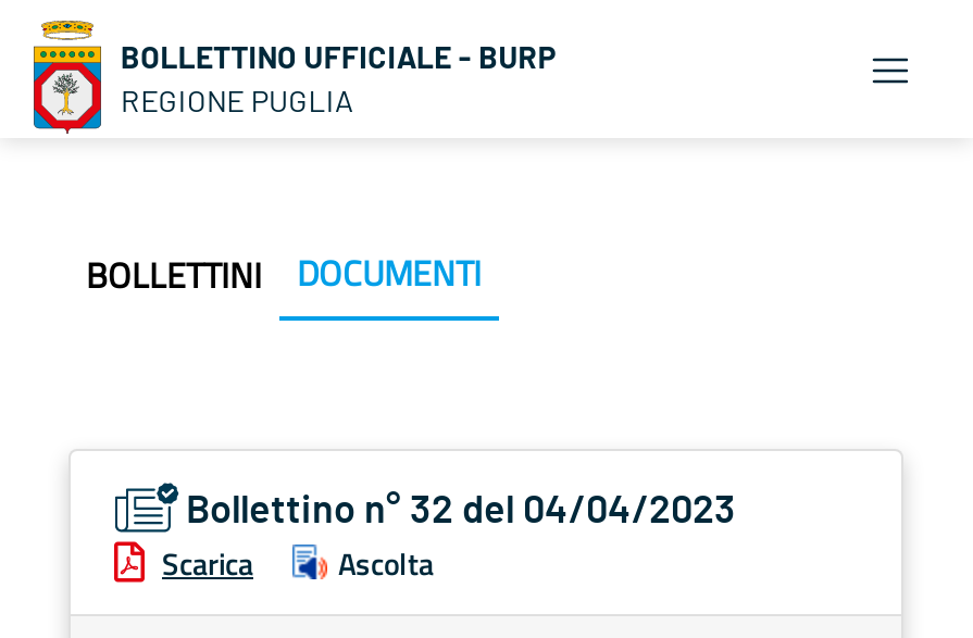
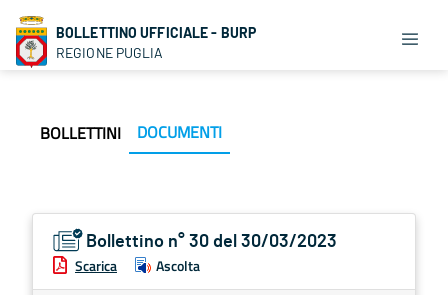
[186,492,736,531] Bollettino n° 32 del 04/04/2023 -> [86,233,337,251] Bollettino n° 30 del 30/03/2023

